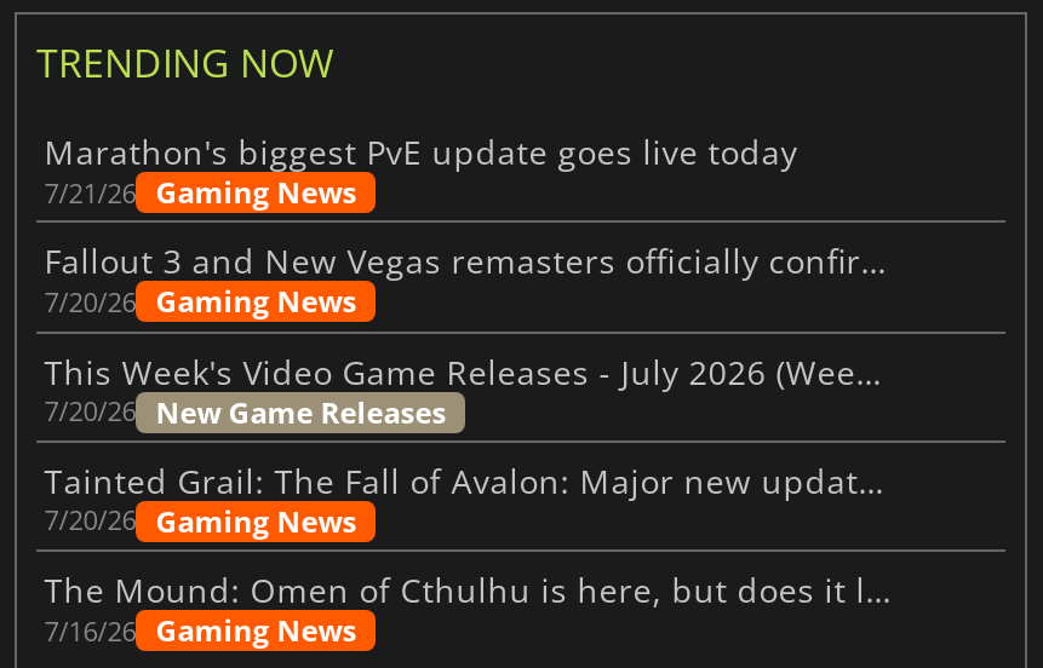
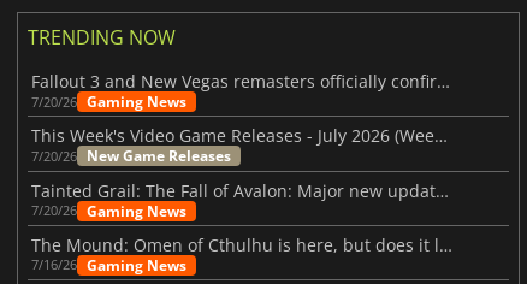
[44,129,798,214] Marathon's biggest PvE update goes live today | 7/21/26 Gaming News -> none

